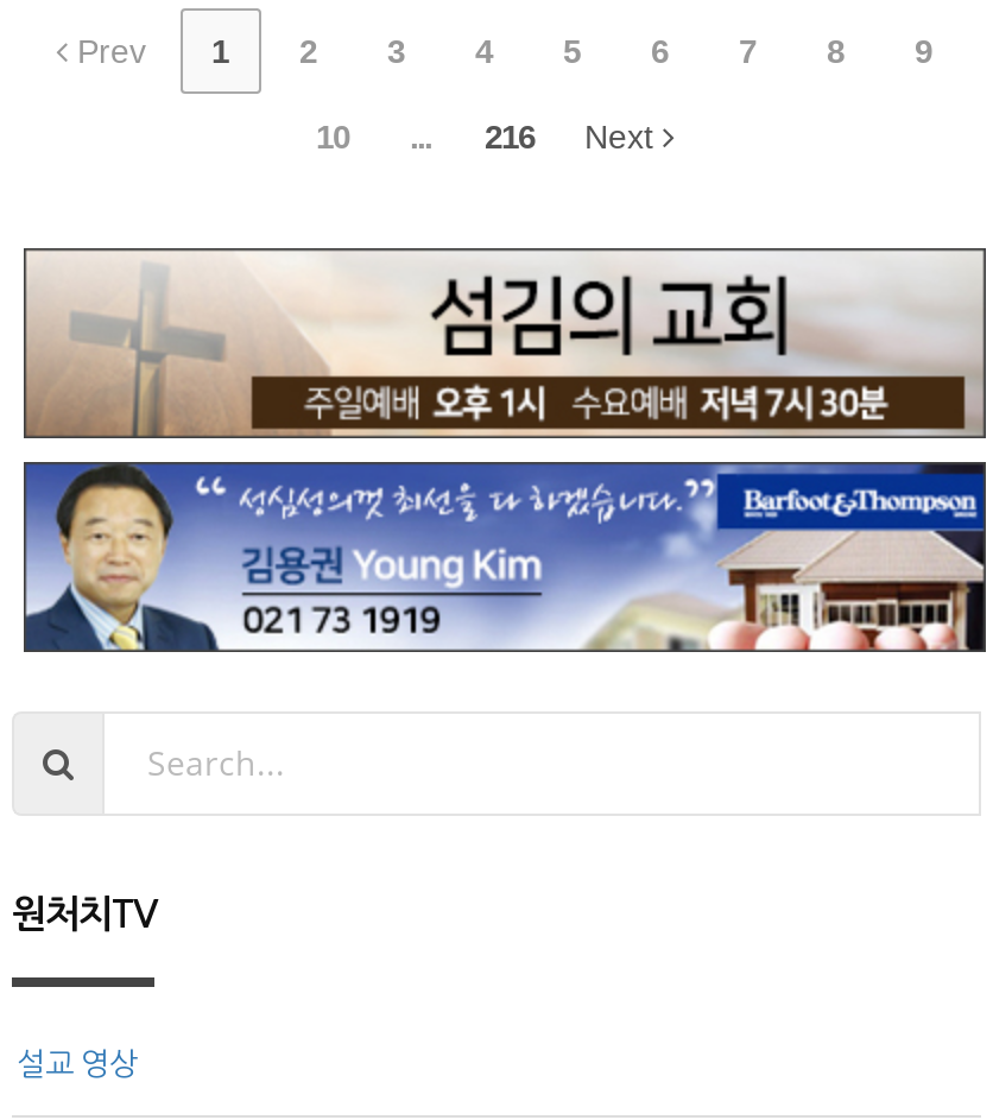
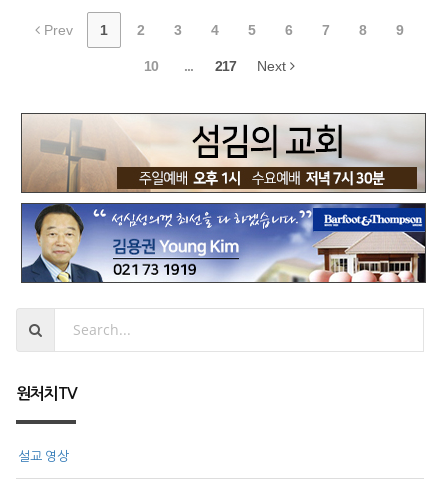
[485,118,535,156] 216 -> [215,58,236,74] 217

